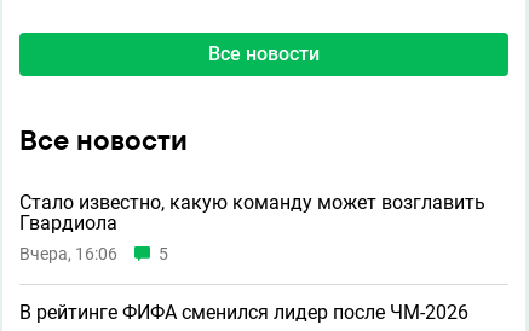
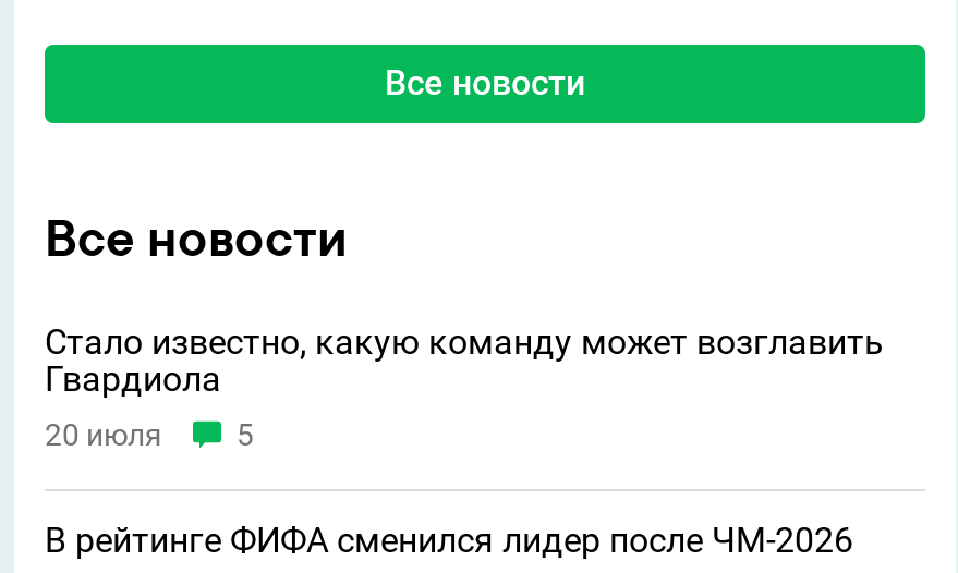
[19,244,117,263] Вчера, 16:06 -> [45,417,162,452] 20 июля

